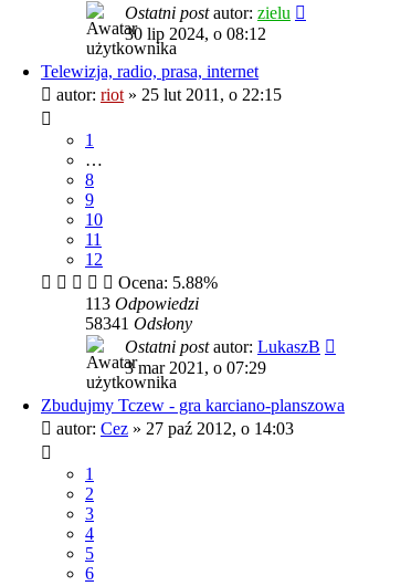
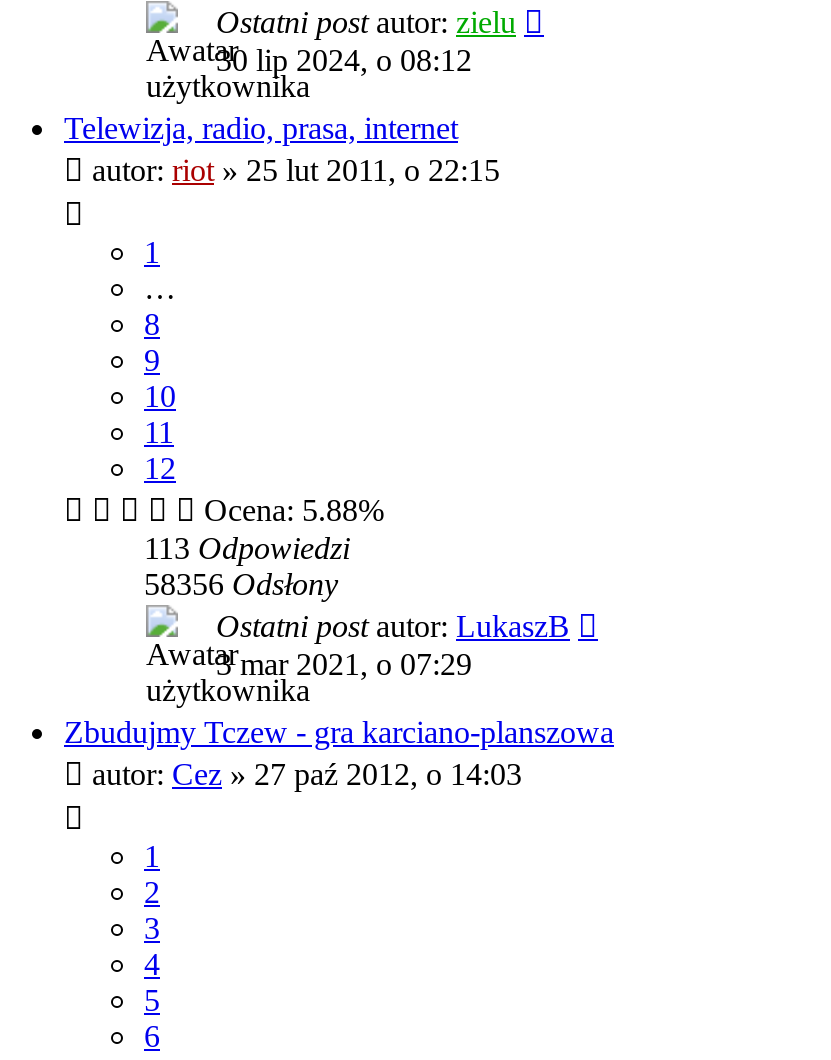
[85,314,192,333] 58341 Odsłony -> [144,568,338,602] 58356 Odsłony

